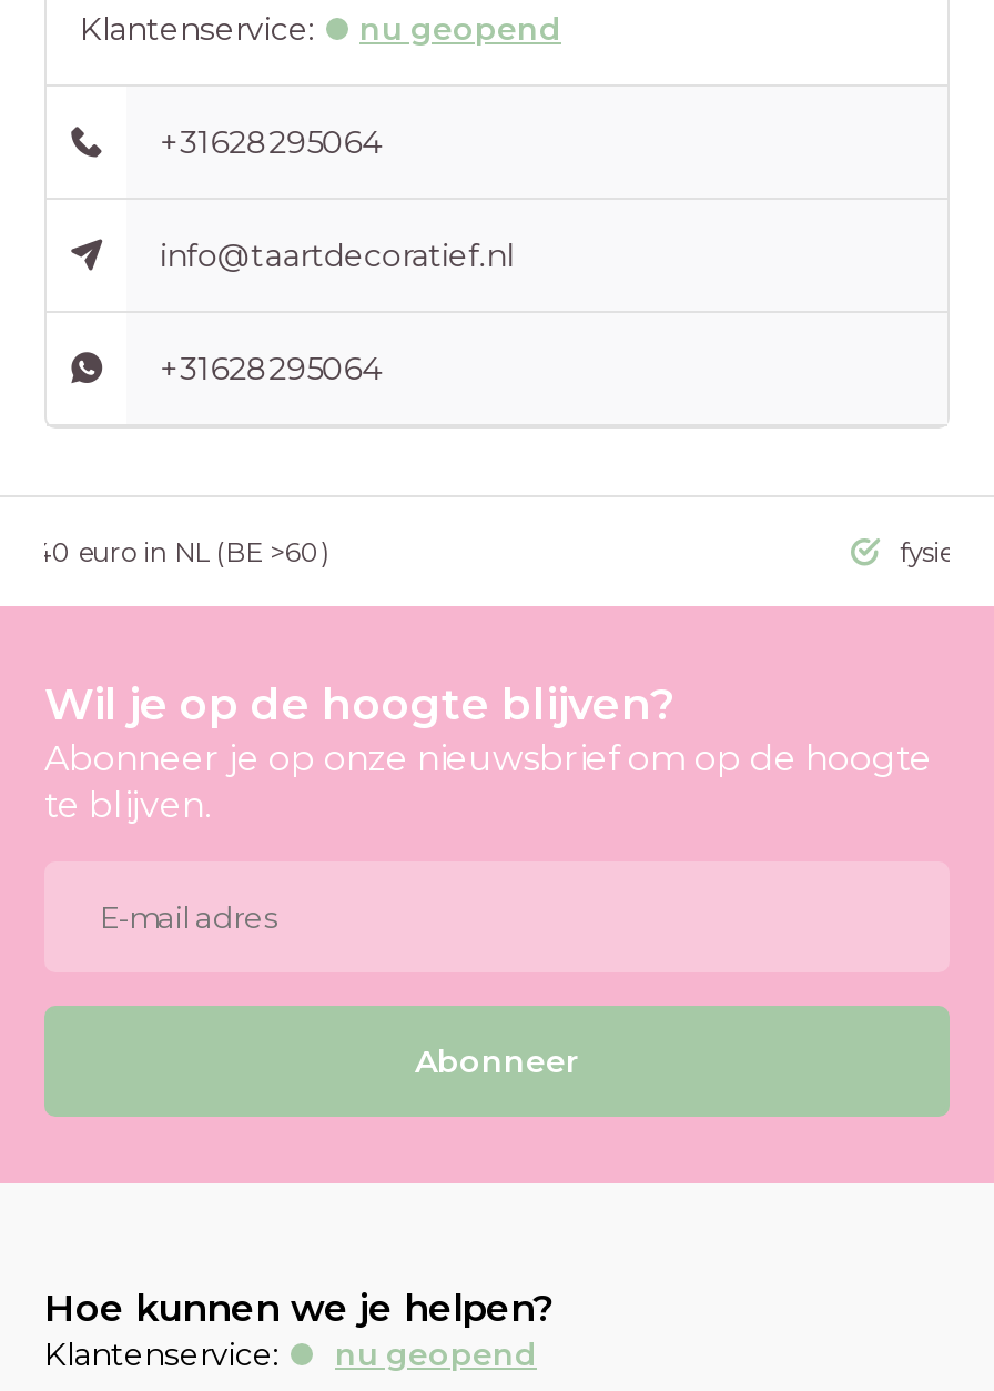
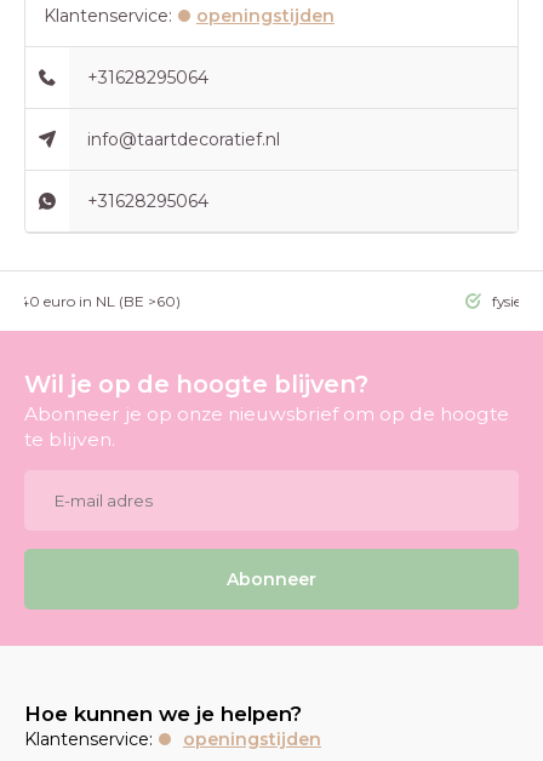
[359,9,561,49] nu geopend -> [196,5,335,27] openingstijden
[335,1334,537,1374] nu geopend -> [183,728,321,750] openingstijden

